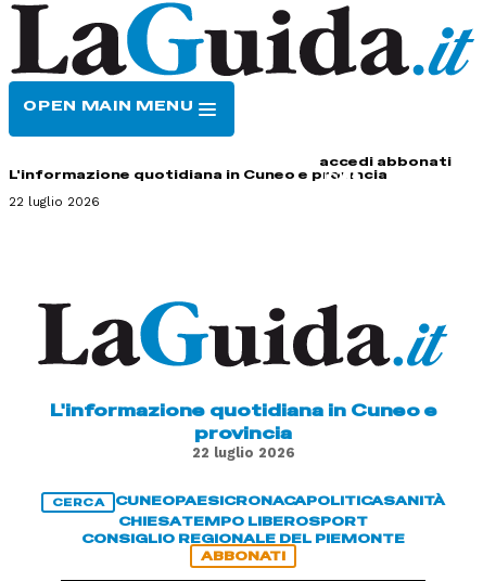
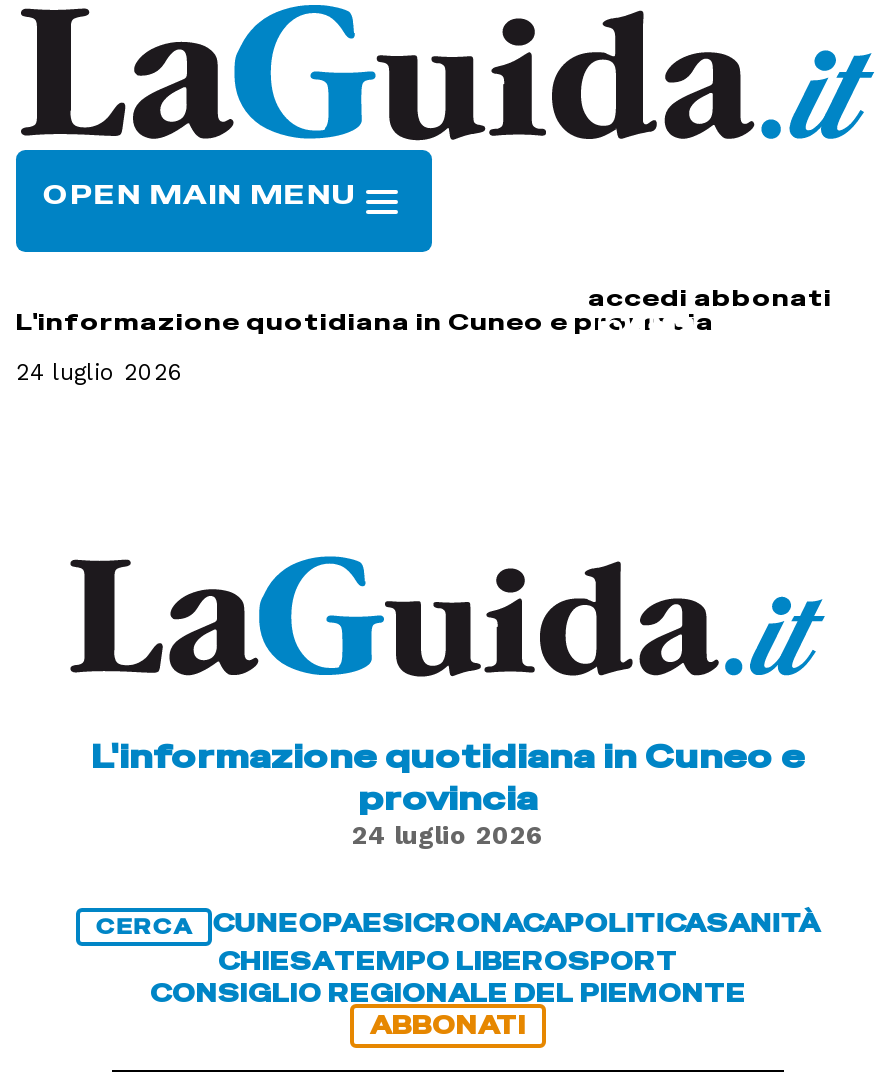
[9,194,100,209] 22 luglio 2026 -> [16,358,184,386] 24 luglio 2026
[192,444,295,460] 22 luglio 2026 -> [352,820,544,850] 24 luglio 2026

